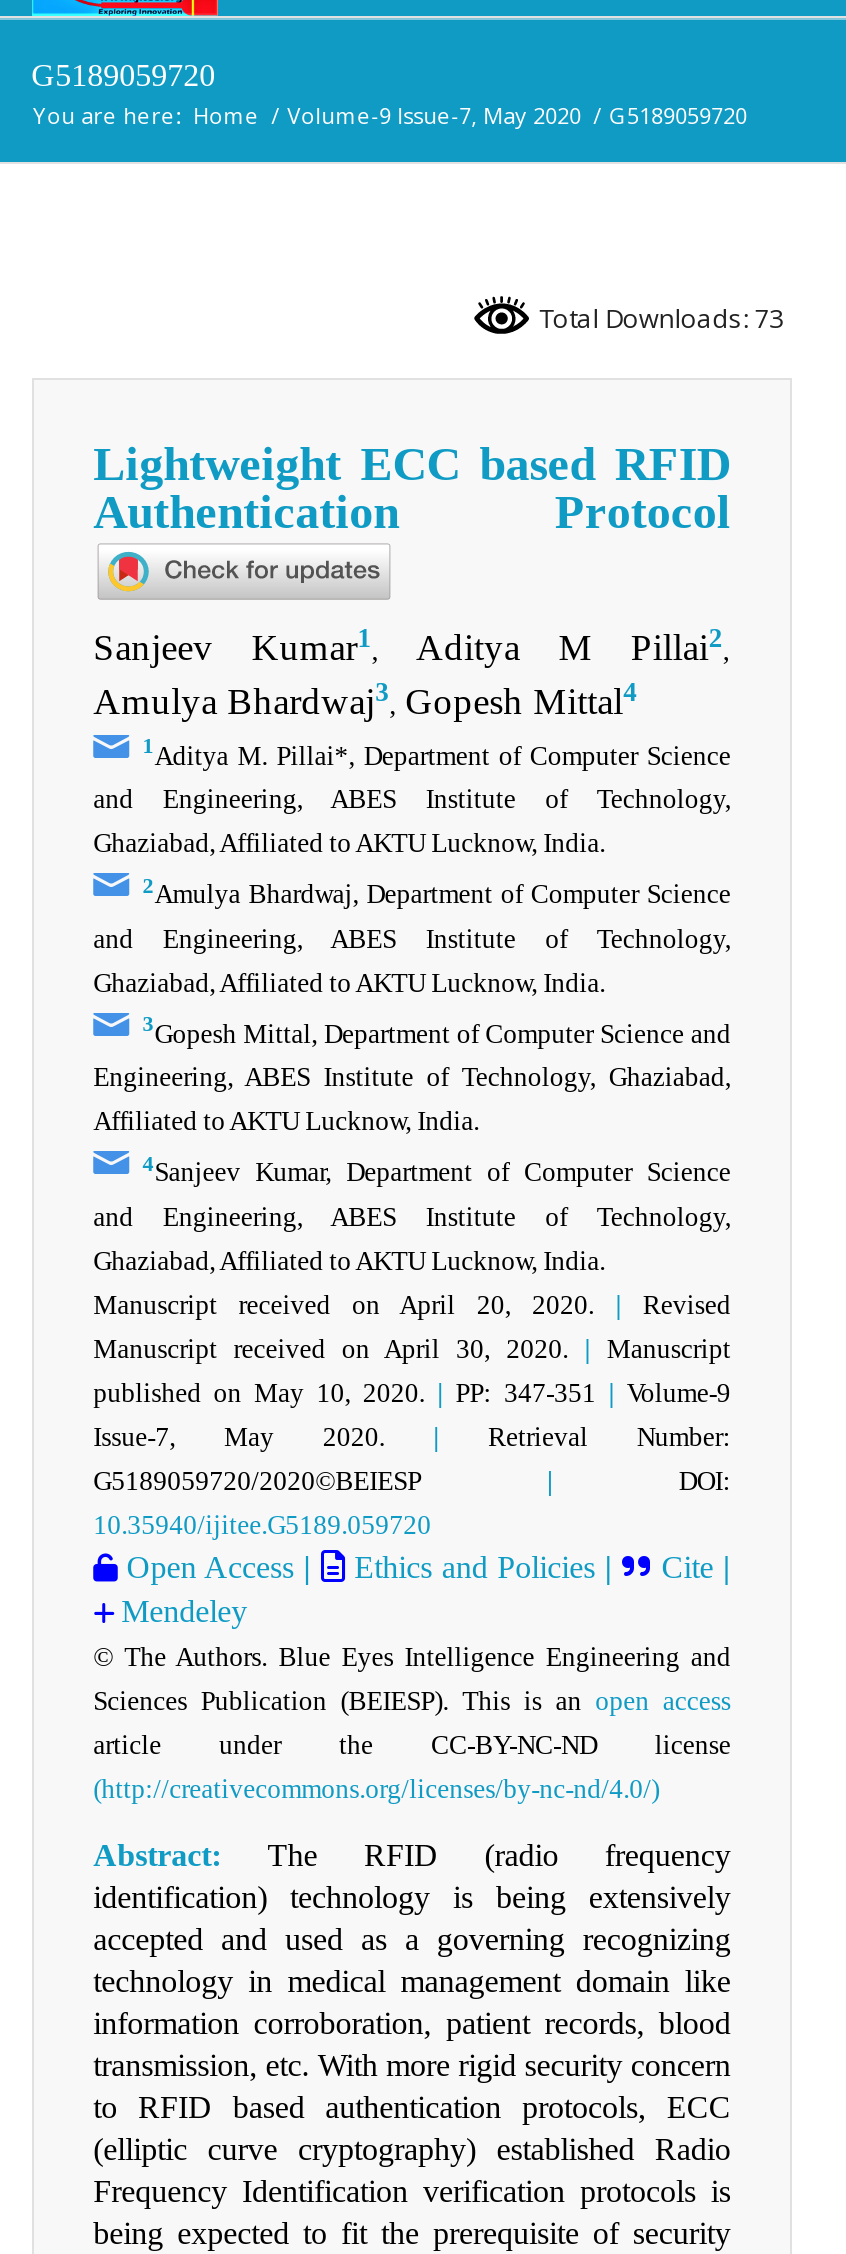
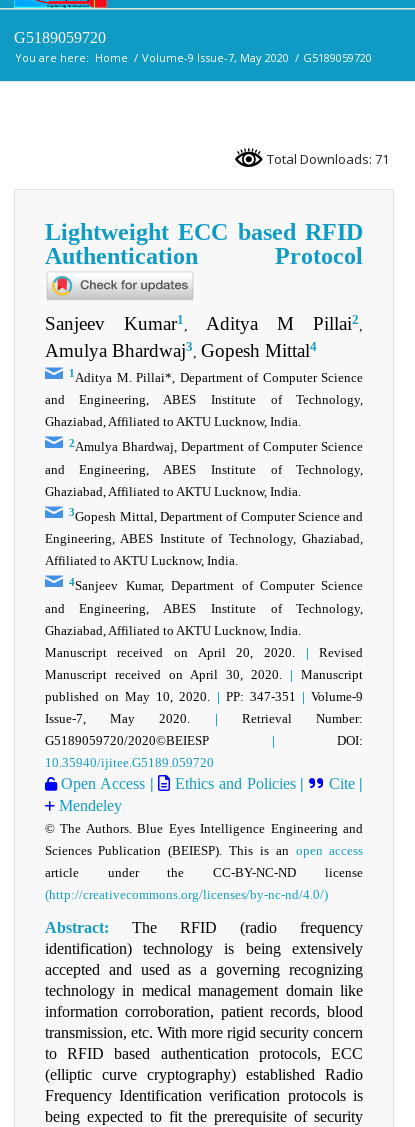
[533,300,783,336] Total Downloads: 73 -> [264,150,389,168] Total Downloads: 71

